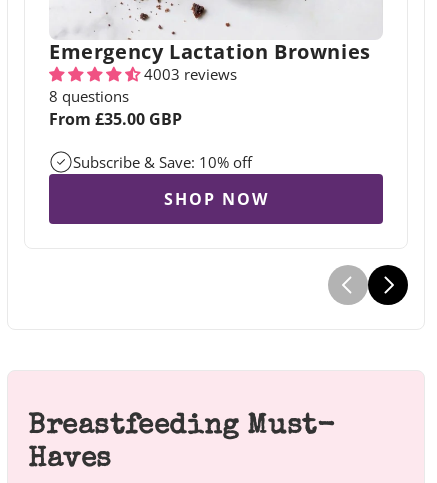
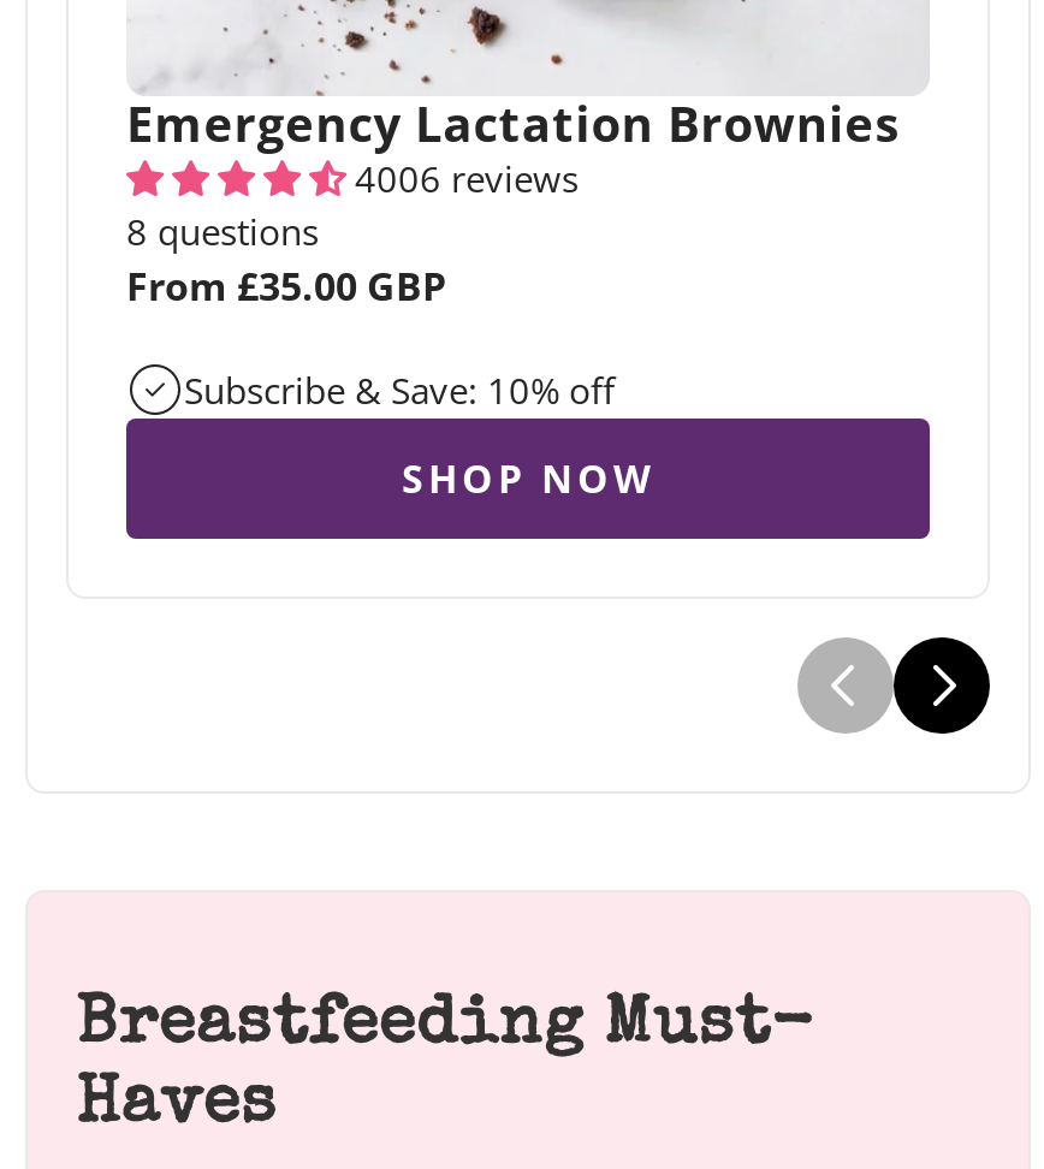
[144,64,237,84] 4003 reviews -> [355,153,579,201] 4006 reviews

